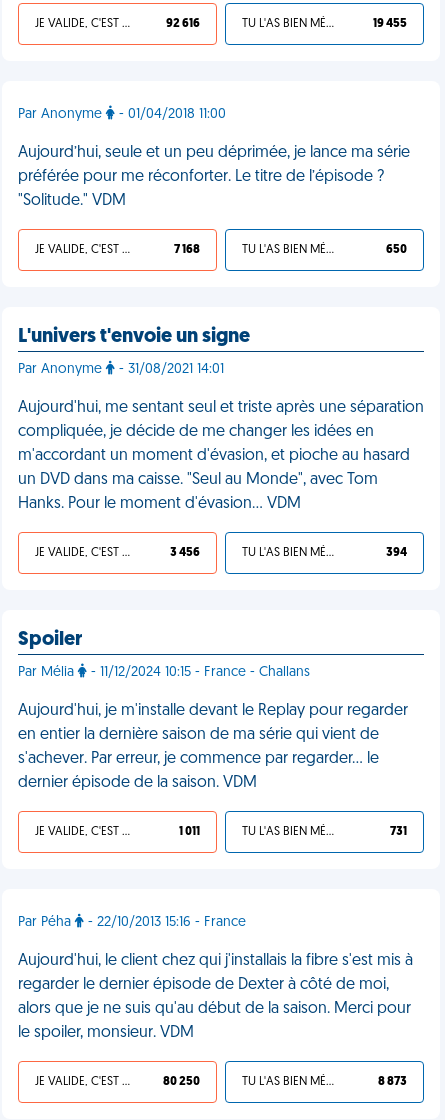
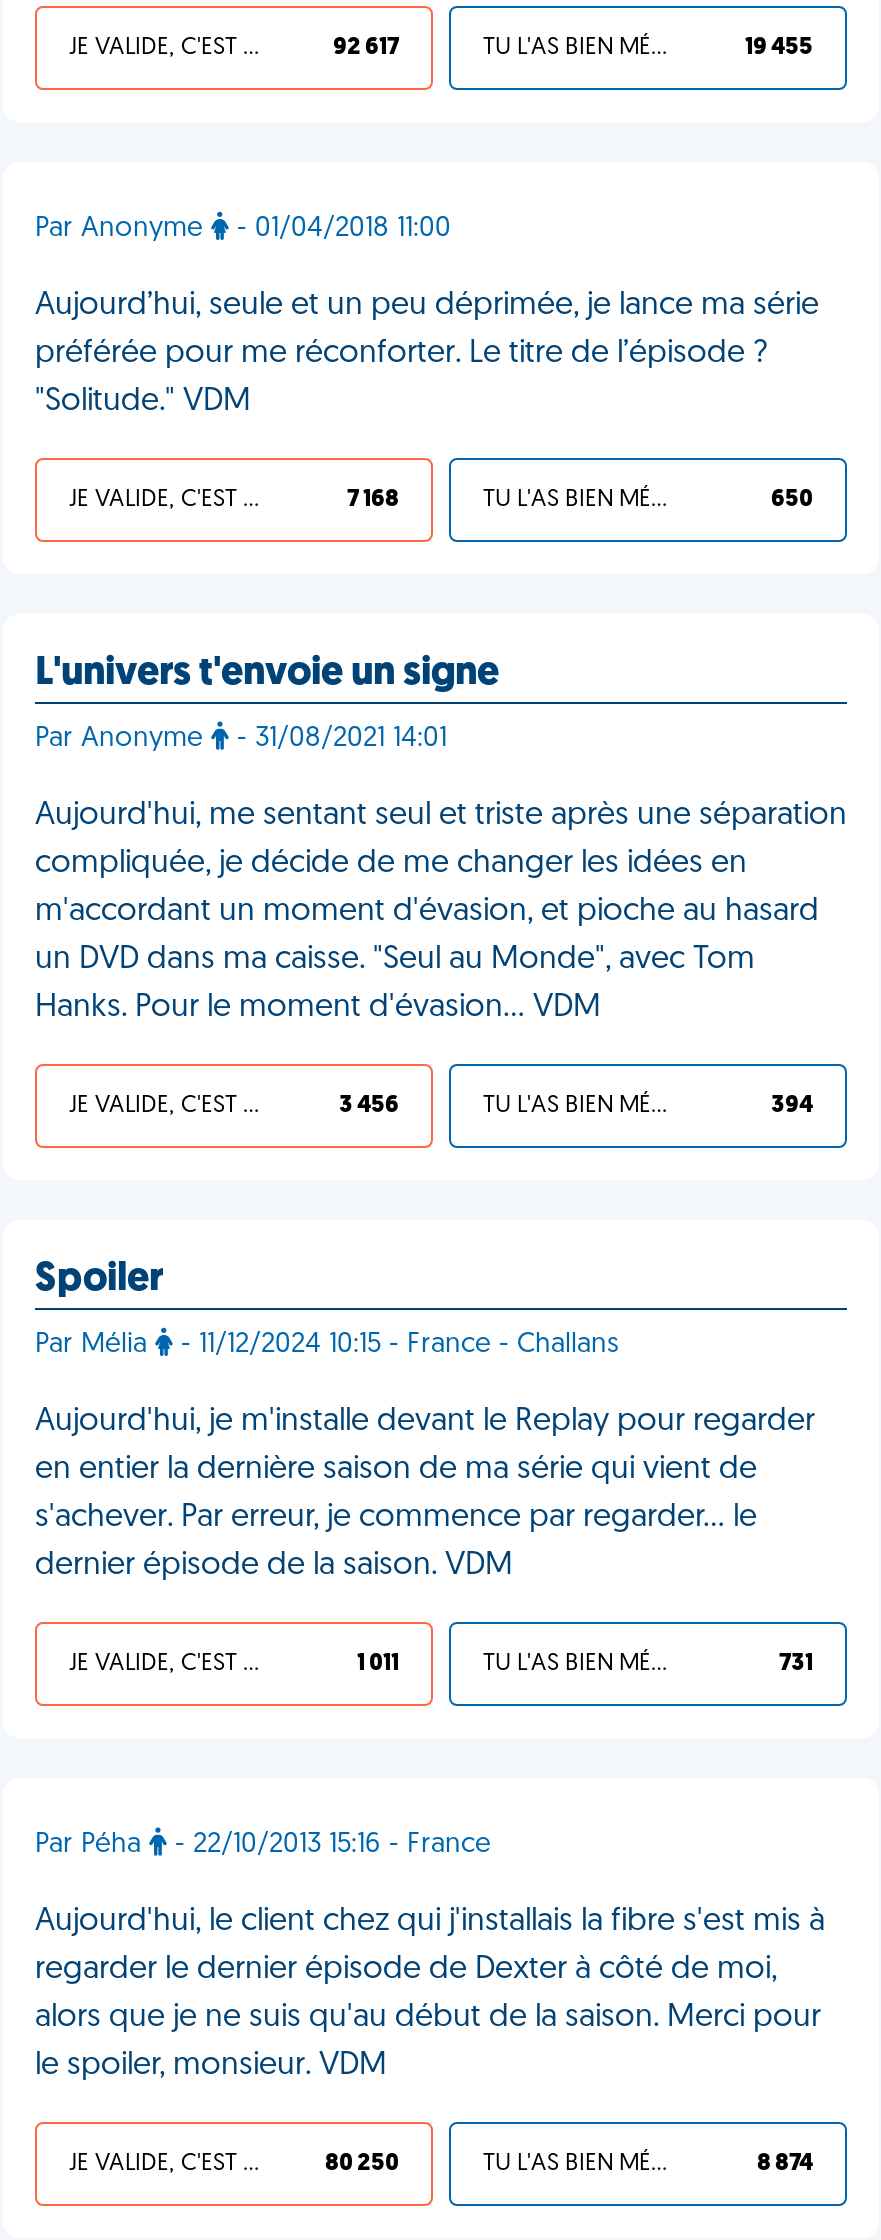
[166,18,200,30] 92 616 -> [333,36,399,60] 92 617
[378,1076,407,1088] 8 873 -> [757,2152,813,2176] 8 874

